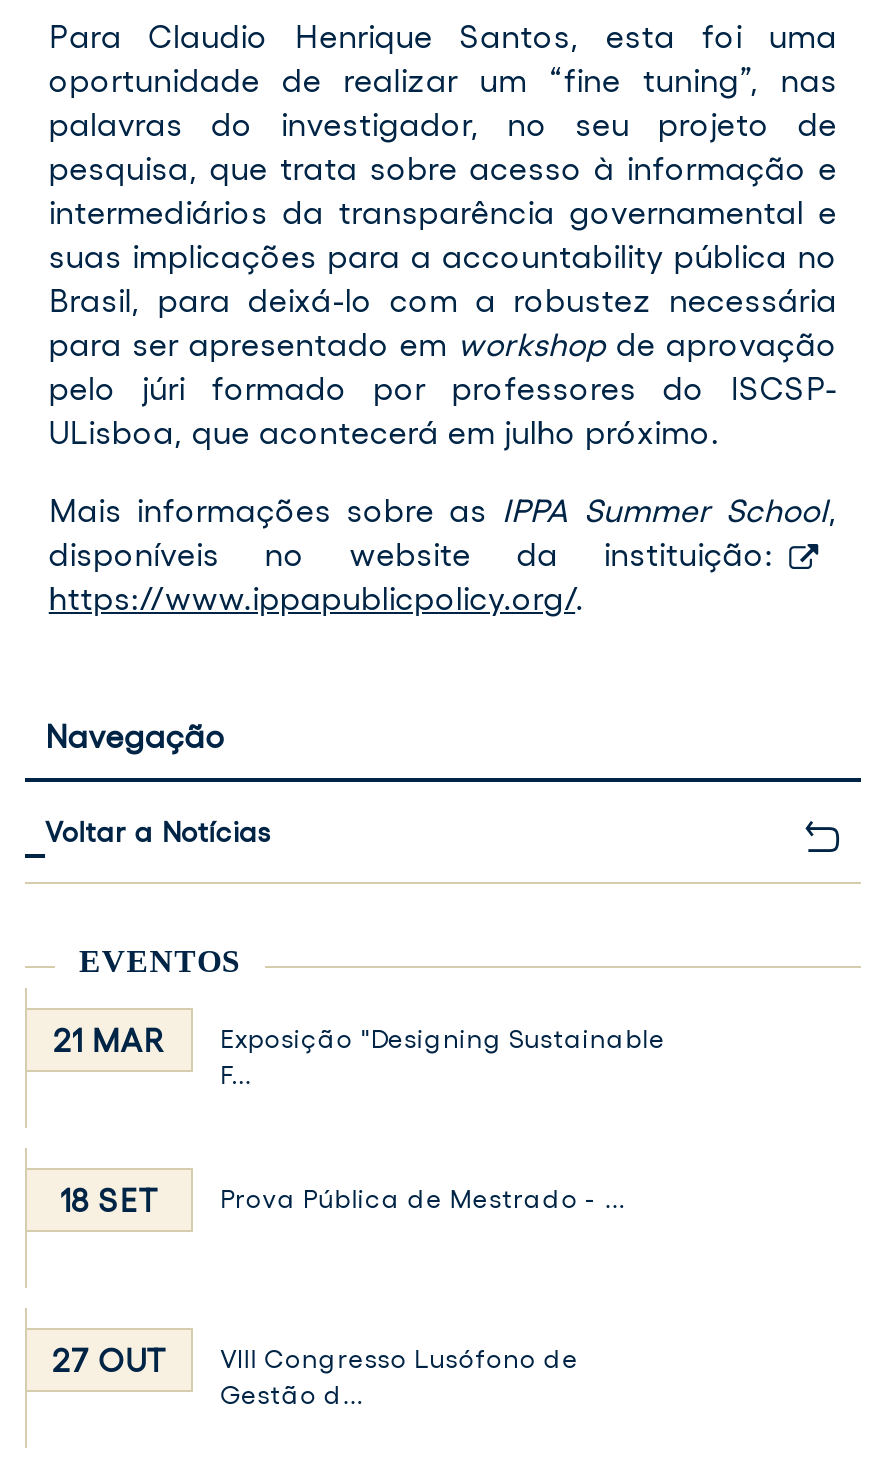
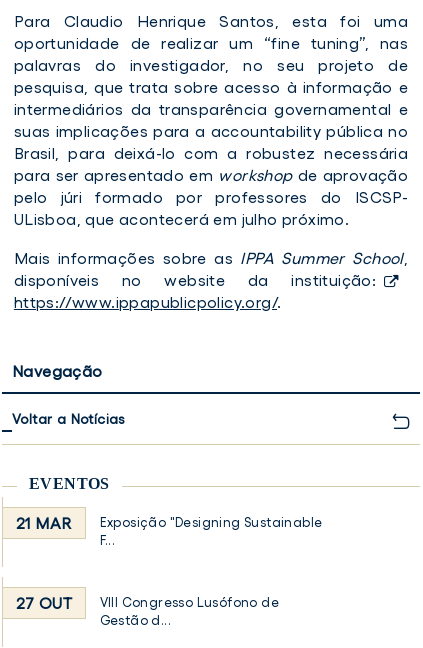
[60,1181,625,1217] 18 SET | Prova Pública de Mestrado - ... -> none

